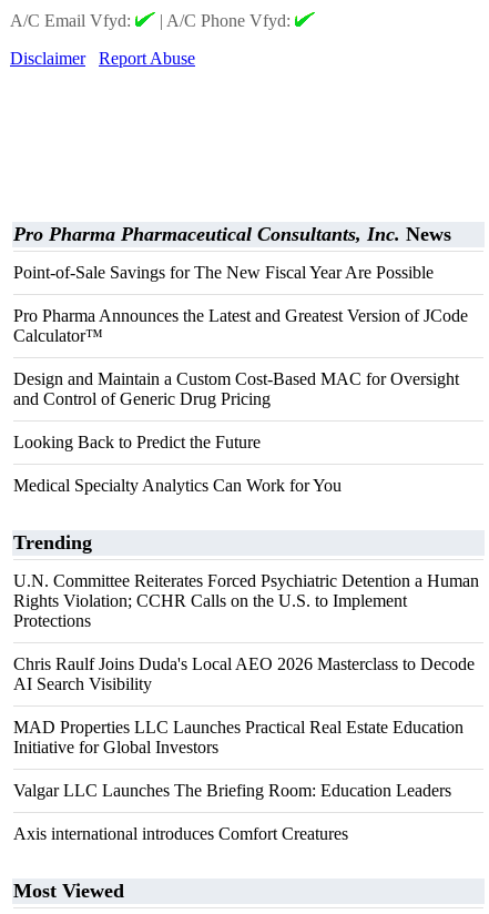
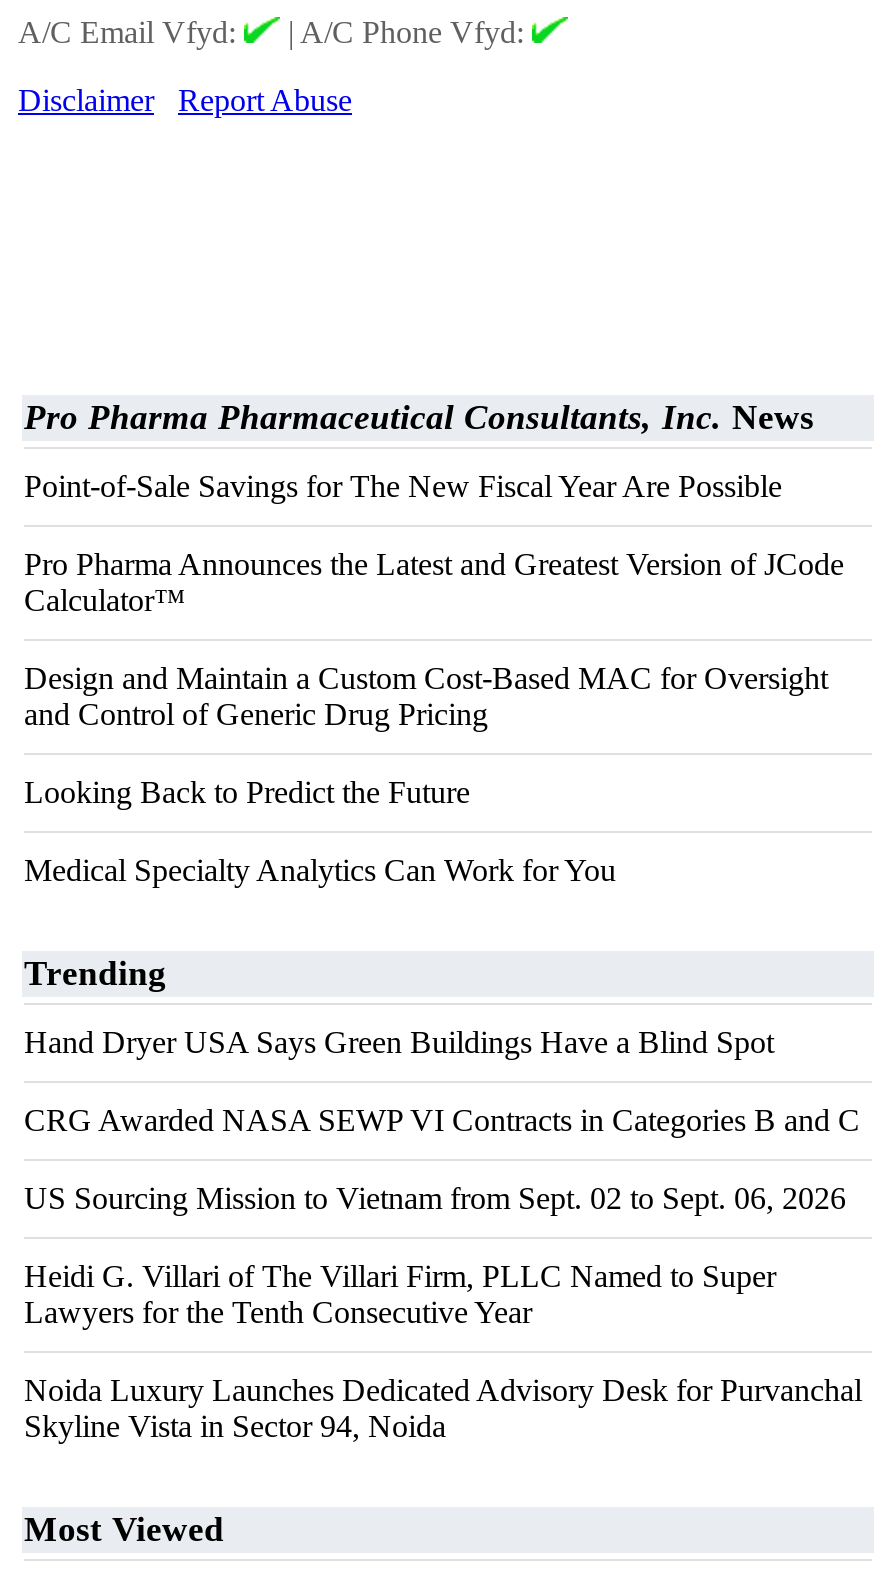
[13,572,479,630] U.N. Committee Reiterates Forced Psychiatric Detention a Human | Rights Violation; CCHR Calls on the U.S. to Implement | Protections -> [24,1026,774,1060] Hand Dryer USA Says Green Buildings Have a Blind Spot
[13,655,475,694] Chris Raulf Joins Duda's Local AEO 2026 Masterclass to Decode | AI Search Visibility -> [24,1104,860,1138] CRG Awarded NASA SEWP VI Contracts in Categories B and C
[13,718,463,757] MAD Properties LLC Launches Practical Real Estate Education | Initiative for Global Investors -> [24,1182,846,1216] US Sourcing Mission to Vietnam from Sept. 02 to Sept. 06, 2026
[13,781,451,800] Valgar LLC Launches The Briefing Room: Education Leaders -> [24,1260,776,1330] Heidi G. Villari of The Villari Firm, PLLC Named to Super | Lawyers for the Tenth Consecutive Year
[13,824,348,843] Axis international introduces Comfort Creatures -> [24,1374,862,1444] Noida Luxury Launches Dedicated Advisory Desk for Purvanchal | Skyline Vista in Sector 94, Noida

